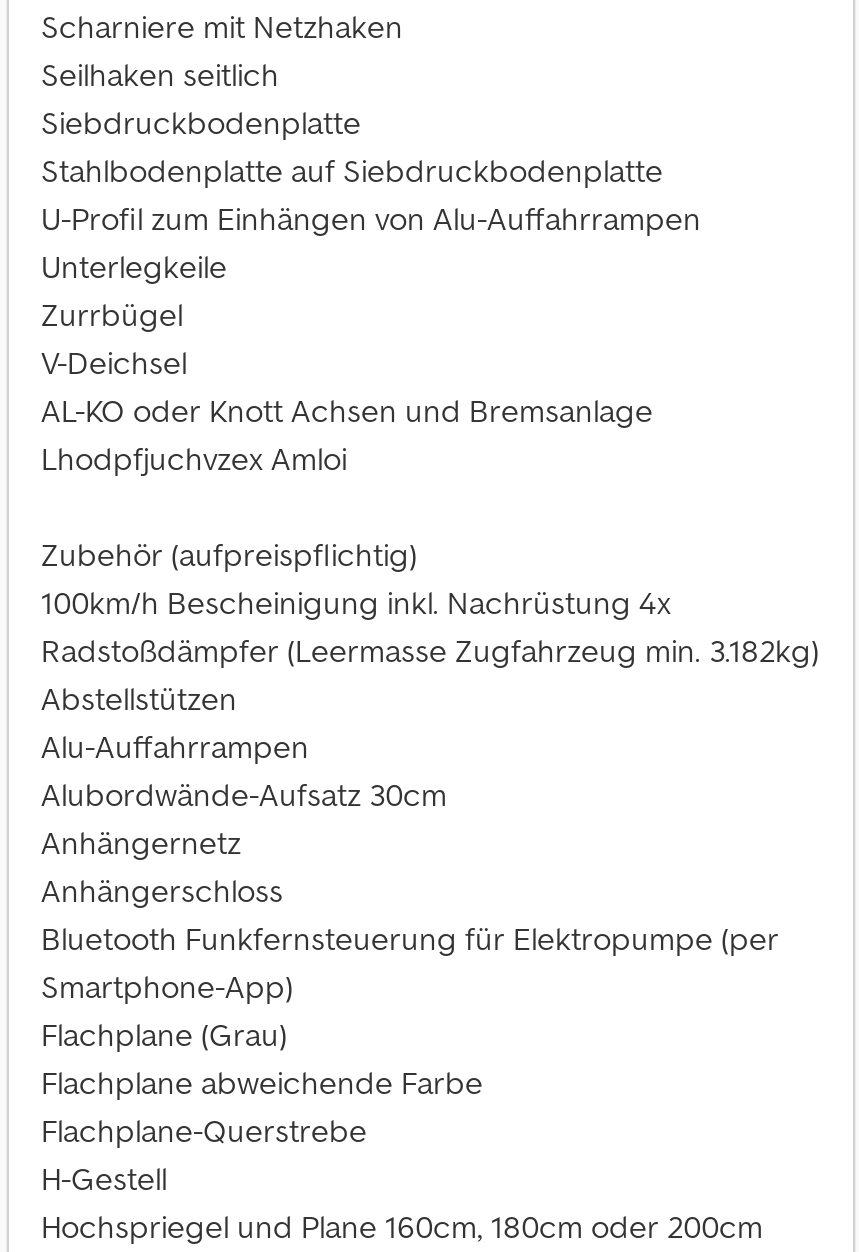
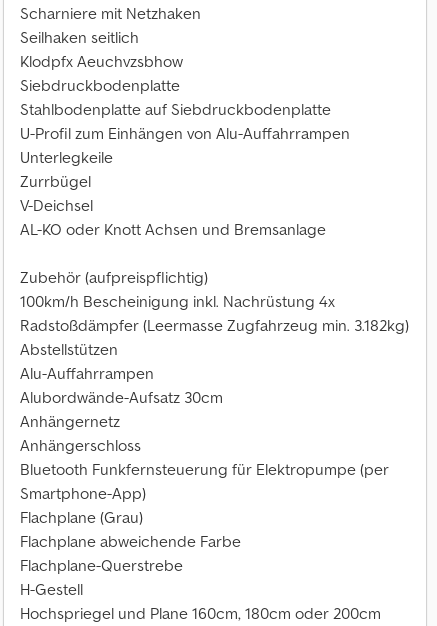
none -> [20,51,183,71] Klodpfx Aeuchvzsbhow
moved [41,102,701,430] -> [20,75,350,239]: Siebdruckbodenplatte | Stahlbodenplatte auf Siebdruckbodenplatte | U-Profil zum Einhängen von Alu-Auffahrrampen | Unterlegkeile | Zurrbügel | V-Deichsel | AL-KO oder Knott Achsen und Bremsanlage
[41,438,347,478] Lhodpfjuchvzex Amloi -> none

